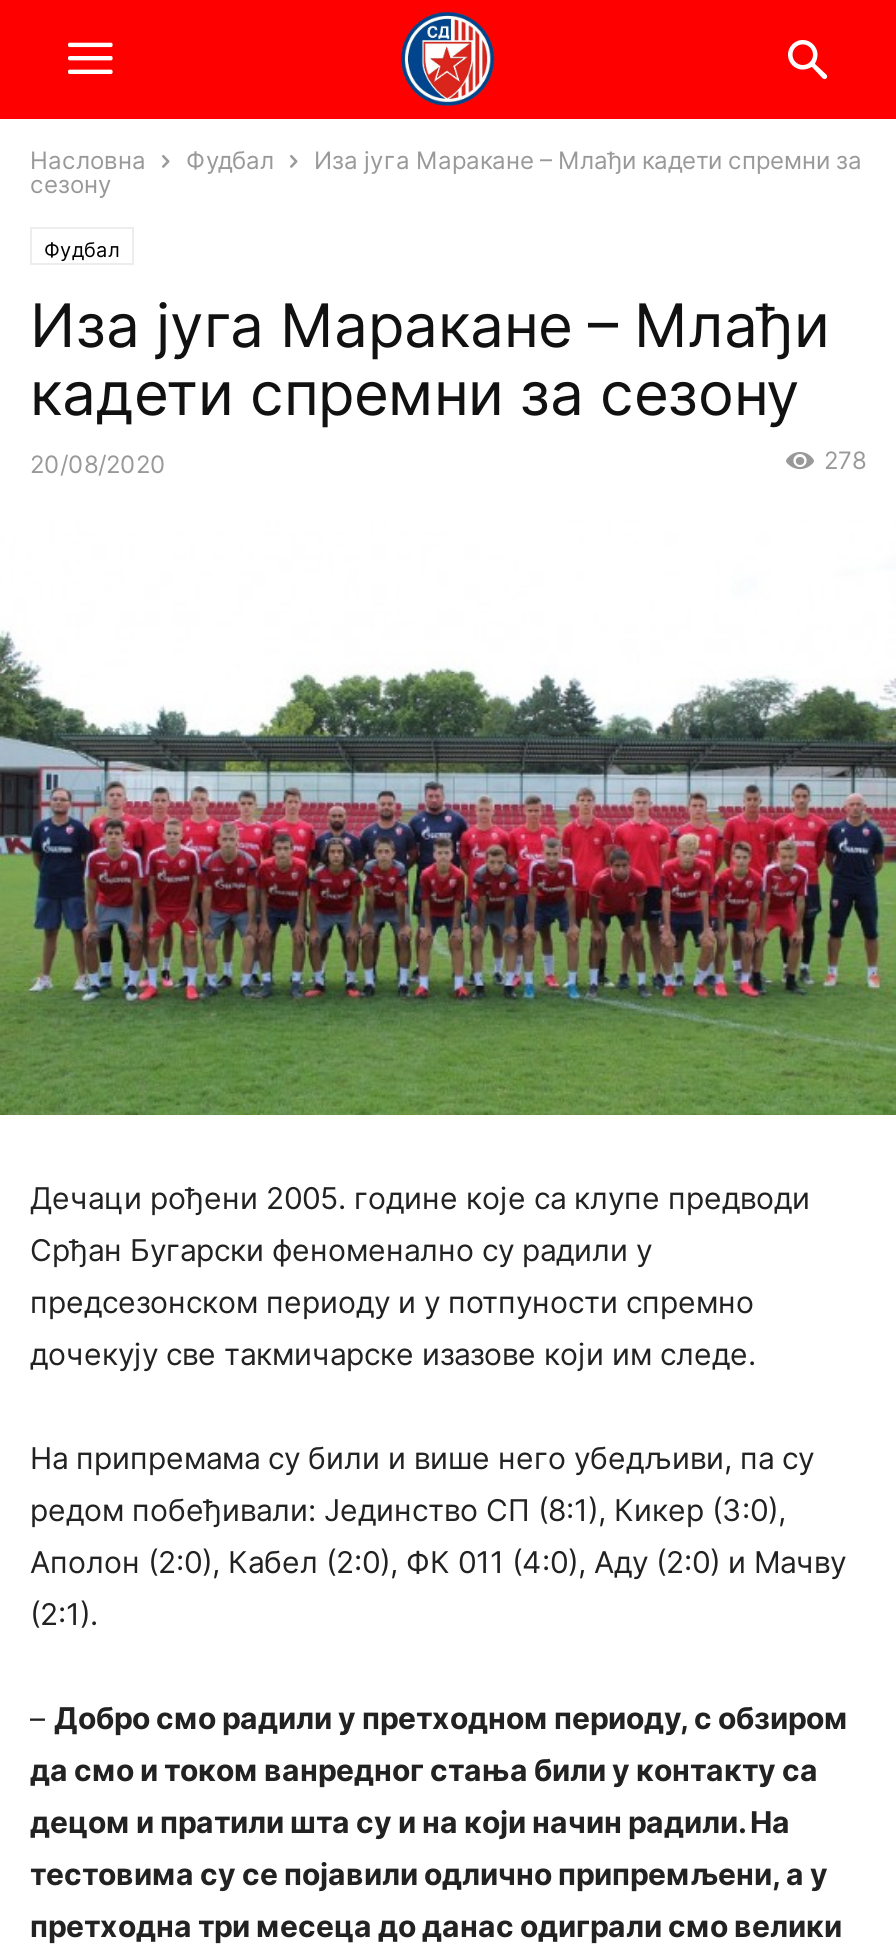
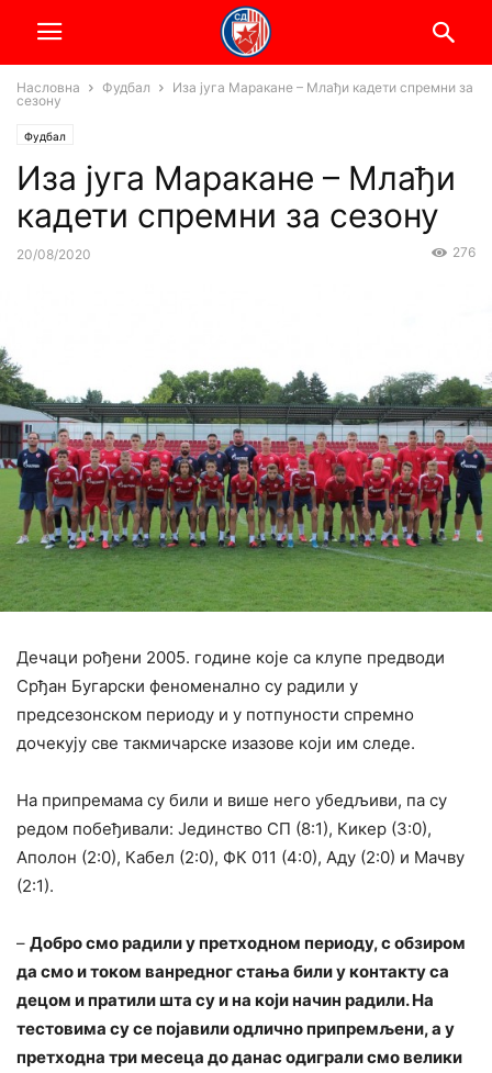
[824,445,866,475] 278 -> [452,244,476,260] 276

